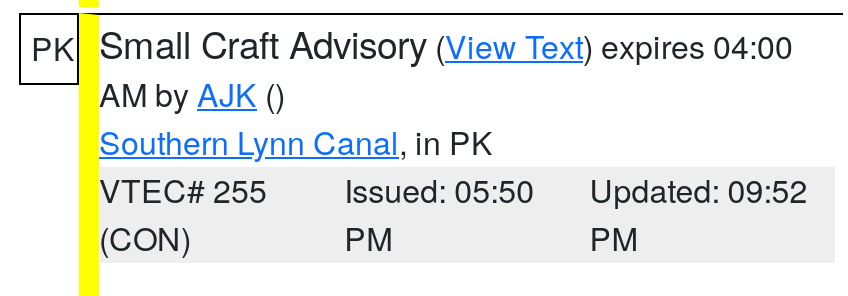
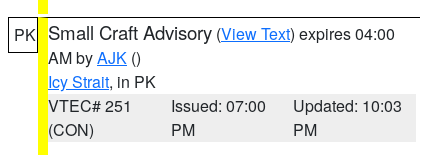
[99,119,493,213] Southern Lynn Canal, in PK | VTEC# 255 -> [48,70,156,117] Icy Strait, in PK | VTEC# 251
[344,167,534,213] Issued: 05:50 -> [171,94,266,117] Issued: 07:00
[589,167,807,213] Updated: 09:52 -> [293,94,402,117] Updated: 10:03

